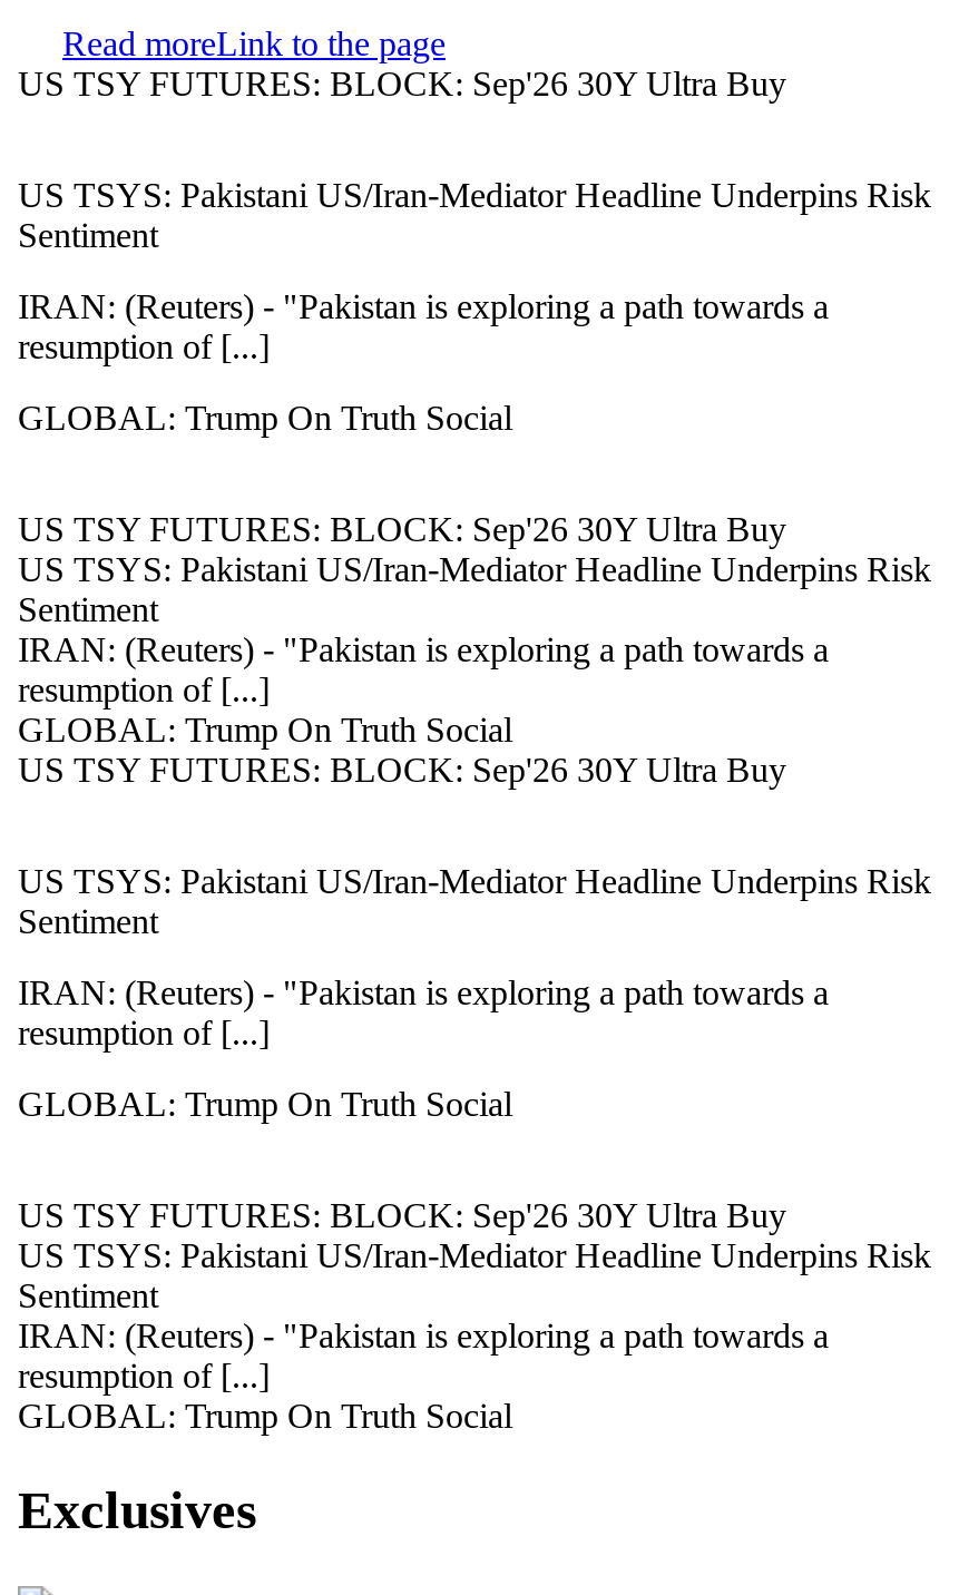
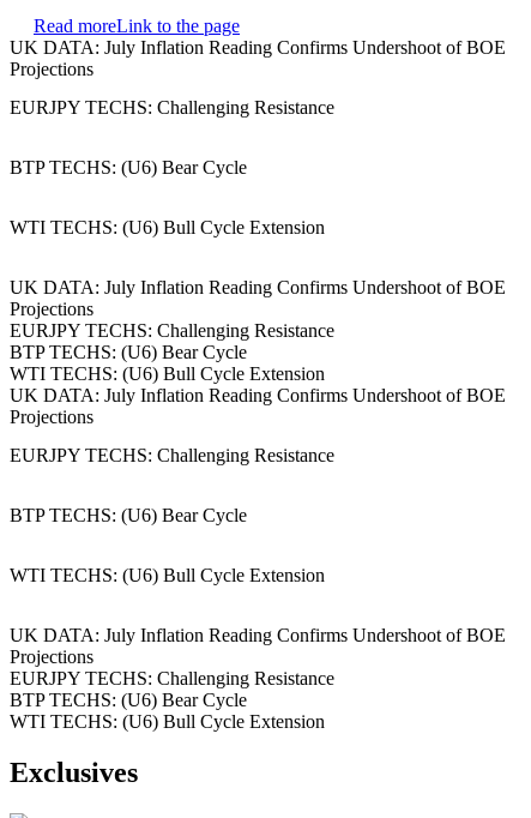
[18,65,786,103] US TSY FUTURES: BLOCK: Sep'26 30Y Ultra Buy -> [10,37,506,79] UK DATA: July Inflation Reading Confirms Undershoot of BOE | Projections
[18,176,931,254] US TSYS: Pakistani US/Iran-Mediator Headline Underpins Risk | Sentiment -> [10,97,334,118] EURJPY TECHS: Challenging Resistance
[18,288,829,366] IRAN: (Reuters) - "Pakistan is exploring a path towards a | resumption of [...] -> [10,157,247,178] BTP TECHS: (U6) Bear Cycle
[18,399,512,437] GLOBAL: Trump On Truth Social -> [10,217,325,238] WTI TECHS: (U6) Bull Cycle Extension
[18,511,931,789] US TSY FUTURES: BLOCK: Sep'26 30Y Ultra Buy | US TSYS: Pakistani US/Iran-Mediator Headline Underpins Risk | Sentiment | IRAN: (Reuters) - "Pakistan is exploring a path towards a | resumption of [...] | GLOBAL: Trump On Truth Social | US TSY FUTURES: BLOCK: Sep'26 30Y Ultra Buy -> [10,277,506,427] UK DATA: July Inflation Reading Confirms Undershoot of BOE | Projections | EURJPY TECHS: Challenging Resistance | BTP TECHS: (U6) Bear Cycle | WTI TECHS: (U6) Bull Cycle Extension | UK DATA: July Inflation Reading Confirms Undershoot of BOE | Projections
[18,863,931,941] US TSYS: Pakistani US/Iran-Mediator Headline Underpins Risk | Sentiment -> [10,445,334,466] EURJPY TECHS: Challenging Resistance
[18,974,829,1052] IRAN: (Reuters) - "Pakistan is exploring a path towards a | resumption of [...] -> [10,505,247,526] BTP TECHS: (U6) Bear Cycle
[18,1085,512,1123] GLOBAL: Trump On Truth Social -> [10,565,325,586] WTI TECHS: (U6) Bull Cycle Extension
[18,1197,931,1435] US TSY FUTURES: BLOCK: Sep'26 30Y Ultra Buy | US TSYS: Pakistani US/Iran-Mediator Headline Underpins Risk | Sentiment | IRAN: (Reuters) - "Pakistan is exploring a path towards a | resumption of [...] | GLOBAL: Trump On Truth Social -> [10,625,506,732] UK DATA: July Inflation Reading Confirms Undershoot of BOE | Projections | EURJPY TECHS: Challenging Resistance | BTP TECHS: (U6) Bear Cycle | WTI TECHS: (U6) Bull Cycle Extension

